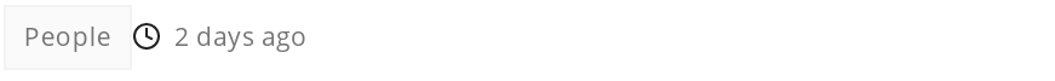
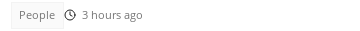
[24,21,308,54] People 2 days ago -> [19,8,142,22] People 3 hours ago

